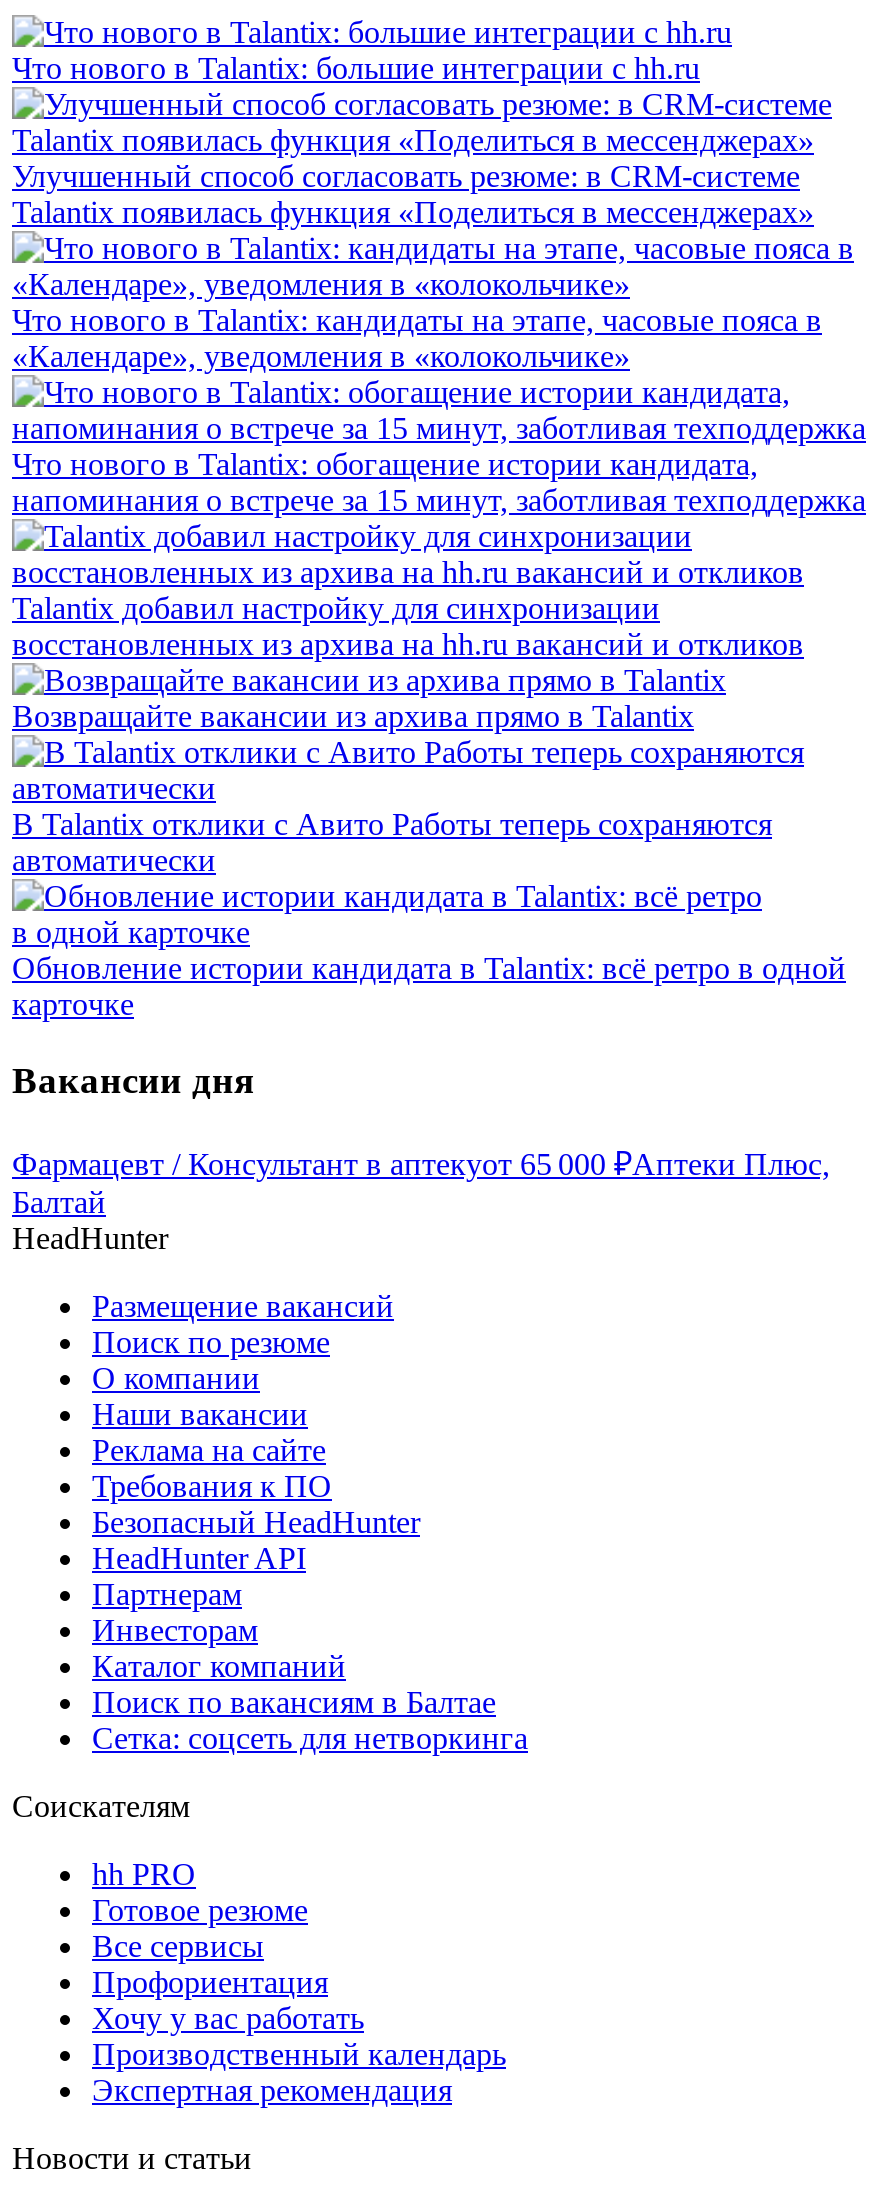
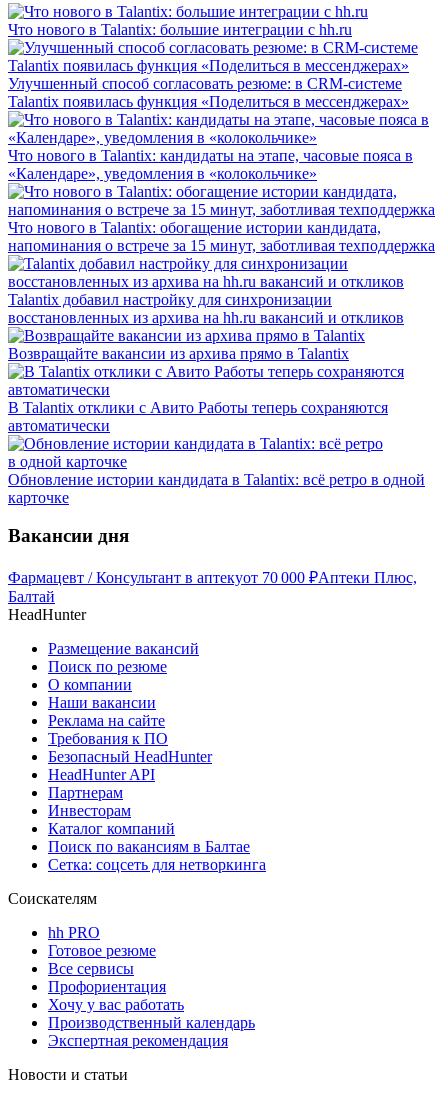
[12,1147,830,1181] Фармацевт / Консультант в аптекуот 65 000 ₽Аптеки Плюс, -> [8,569,417,586] Фармацевт / Консультант в аптекуот 70 000 ₽Аптеки Плюс,

